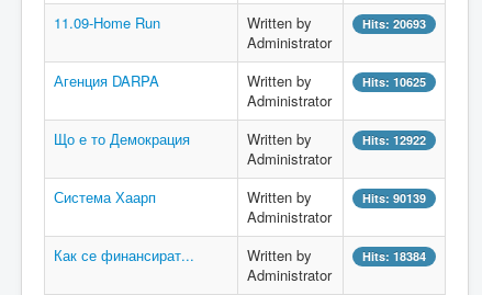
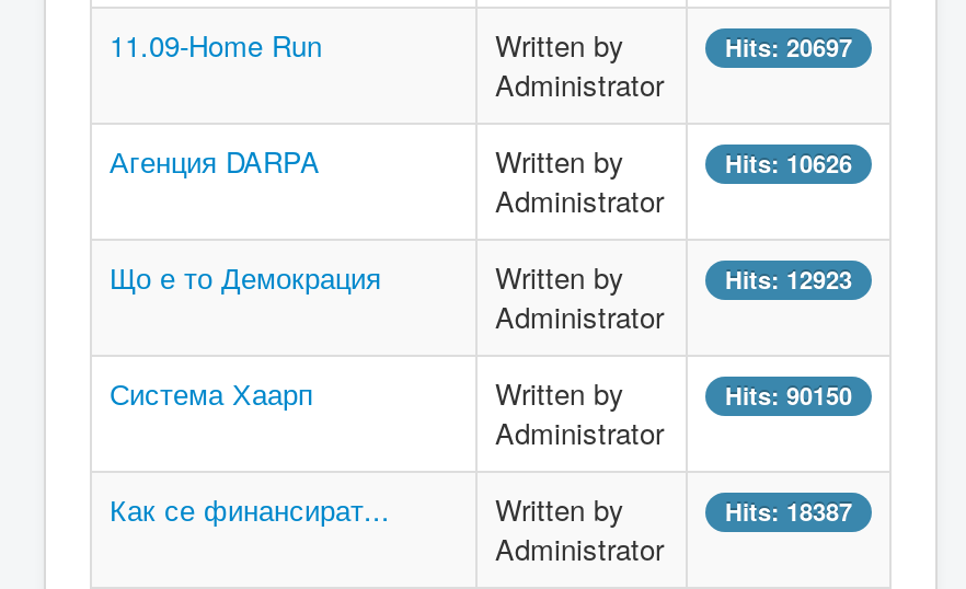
[362,15,426,32] Hits: 20693 -> [725,31,852,63] Hits: 20697
[362,73,426,90] Hits: 10625 -> [725,147,852,180] Hits: 10626
[362,132,426,148] Hits: 12922 -> [725,263,852,296] Hits: 12923
[362,190,426,206] Hits: 90139 -> [725,379,852,412] Hits: 90150
[362,248,426,264] Hits: 18384 -> [725,495,852,528] Hits: 18387

